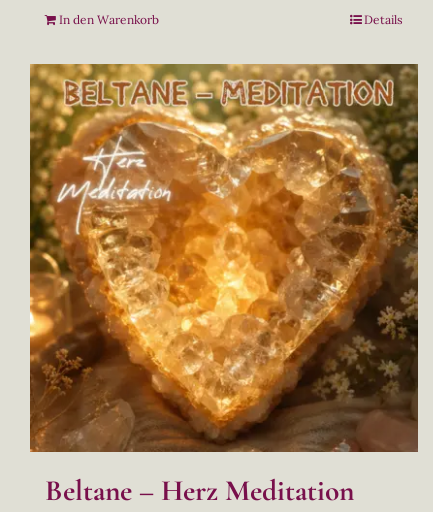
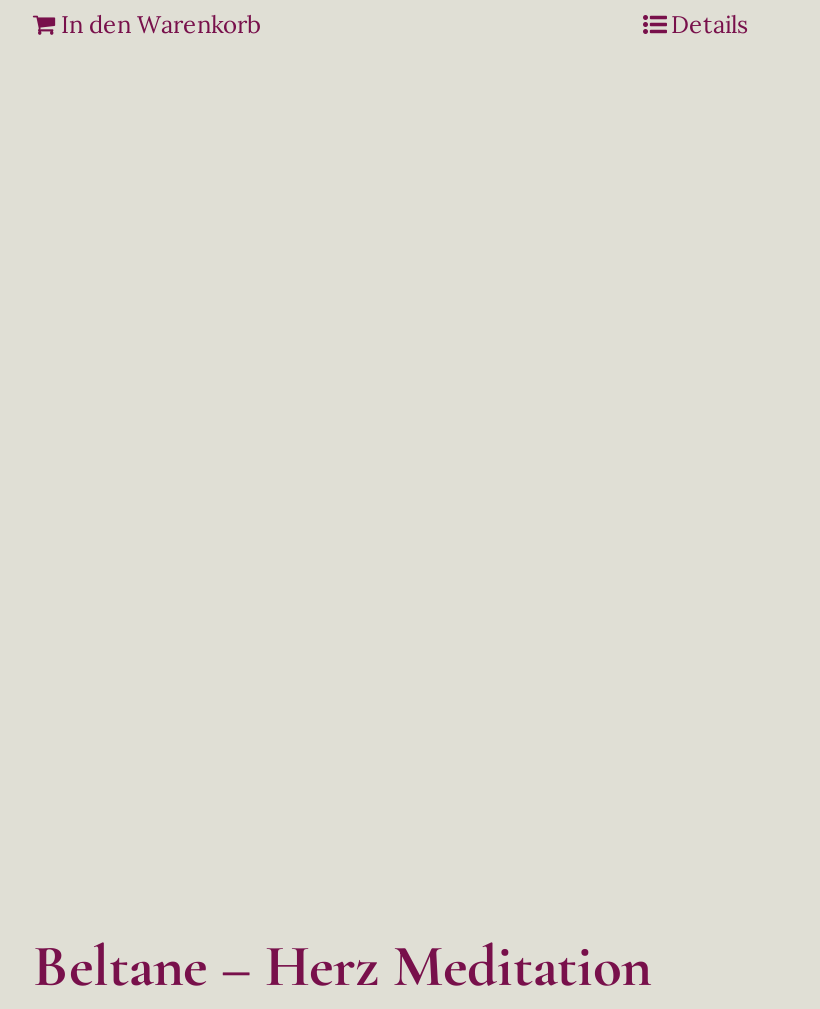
[29,63,419,453] [image] -> none

